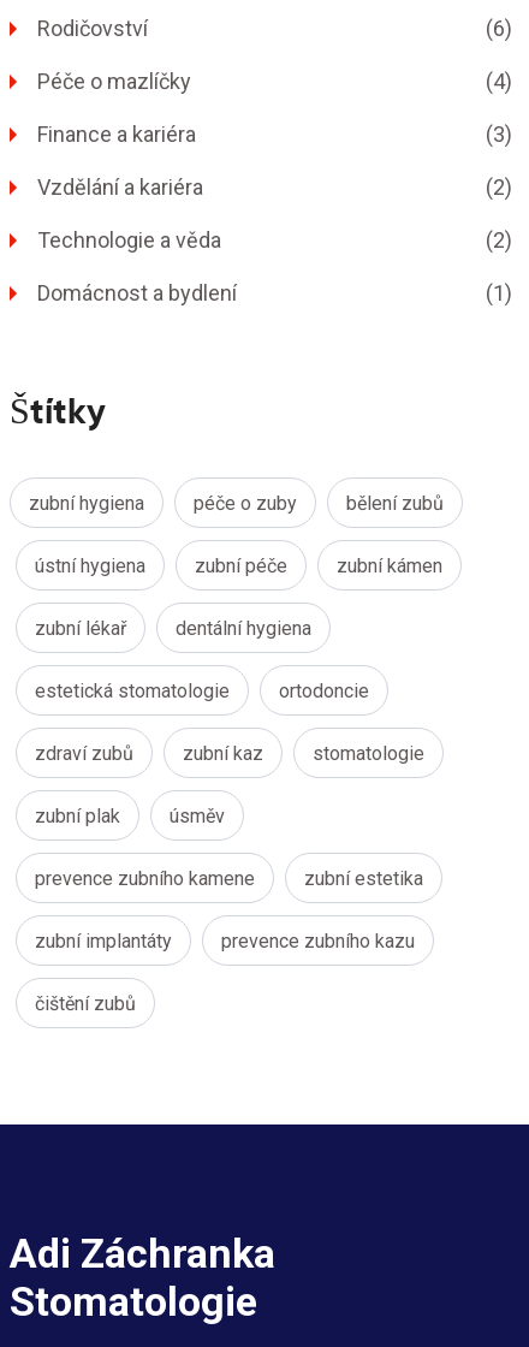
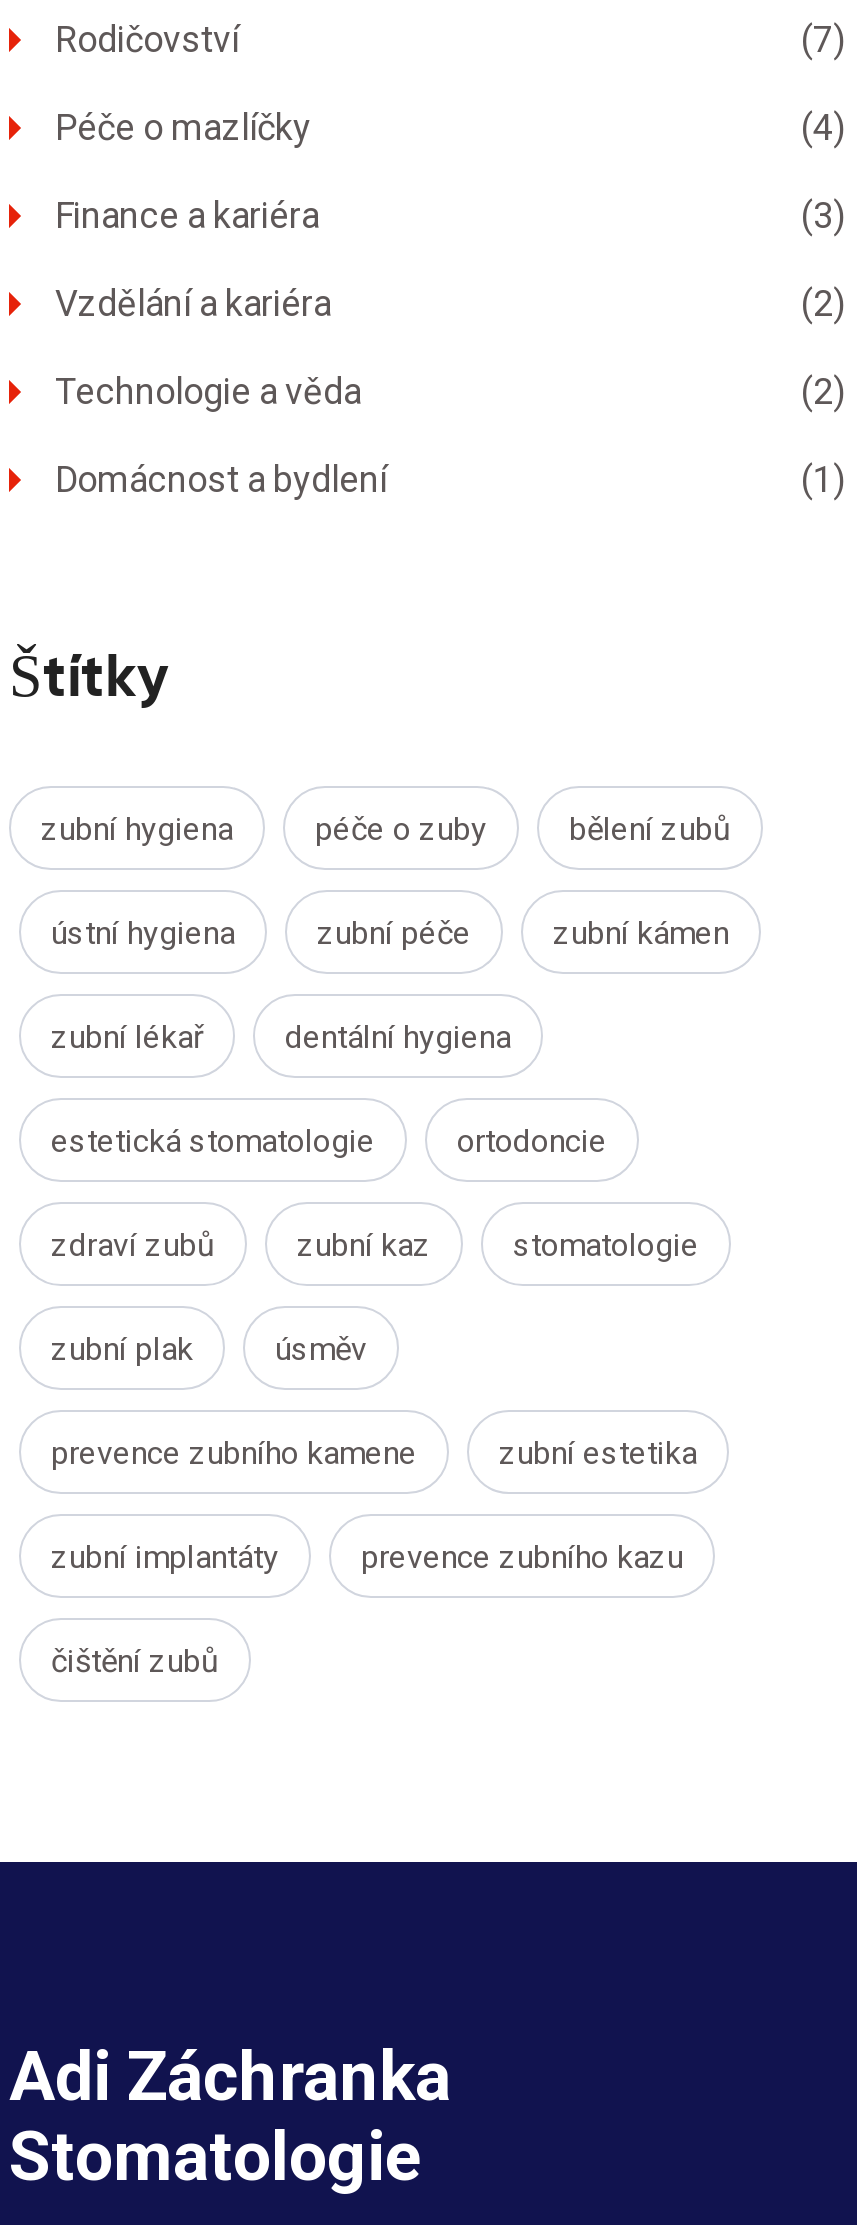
[486,16,512,41] (6) -> [801,18,845,60] (7)

